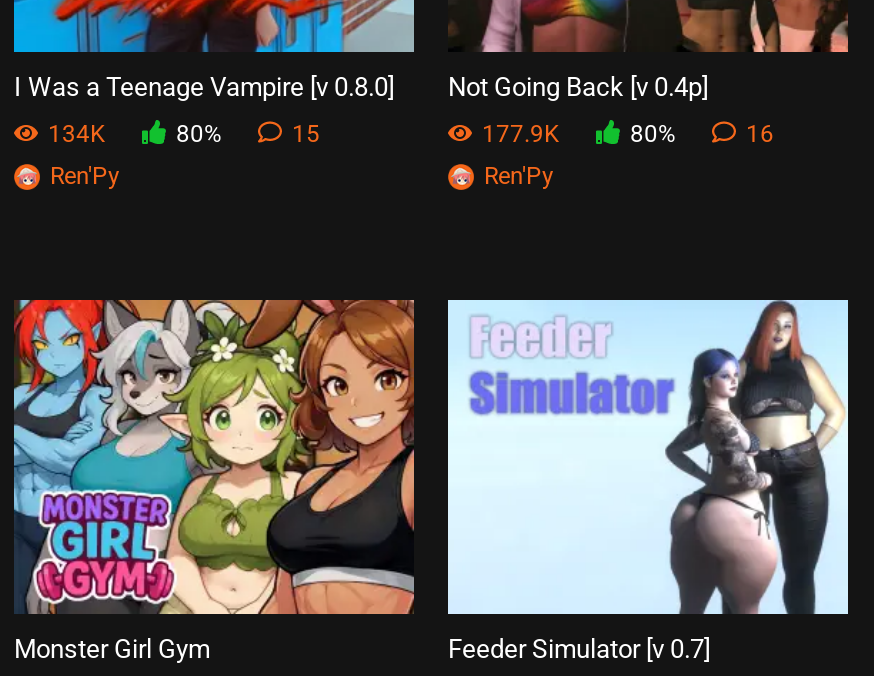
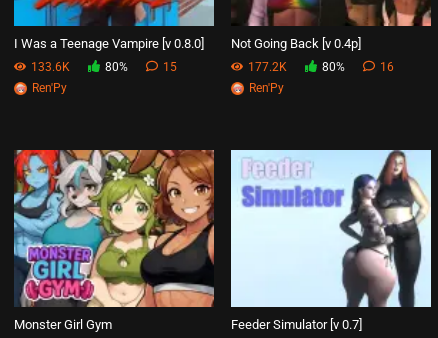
[48,119,106,147] 134K -> [31,60,70,74] 133.6K
[482,119,560,147] 177.9K -> [248,60,287,74] 177.2K

